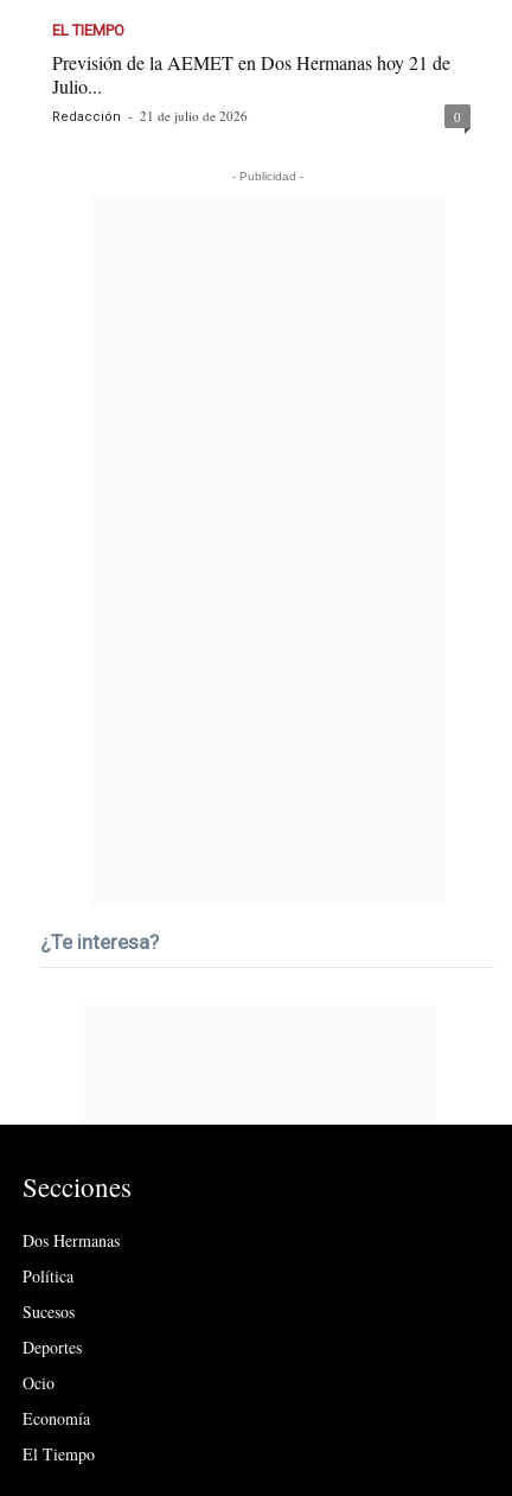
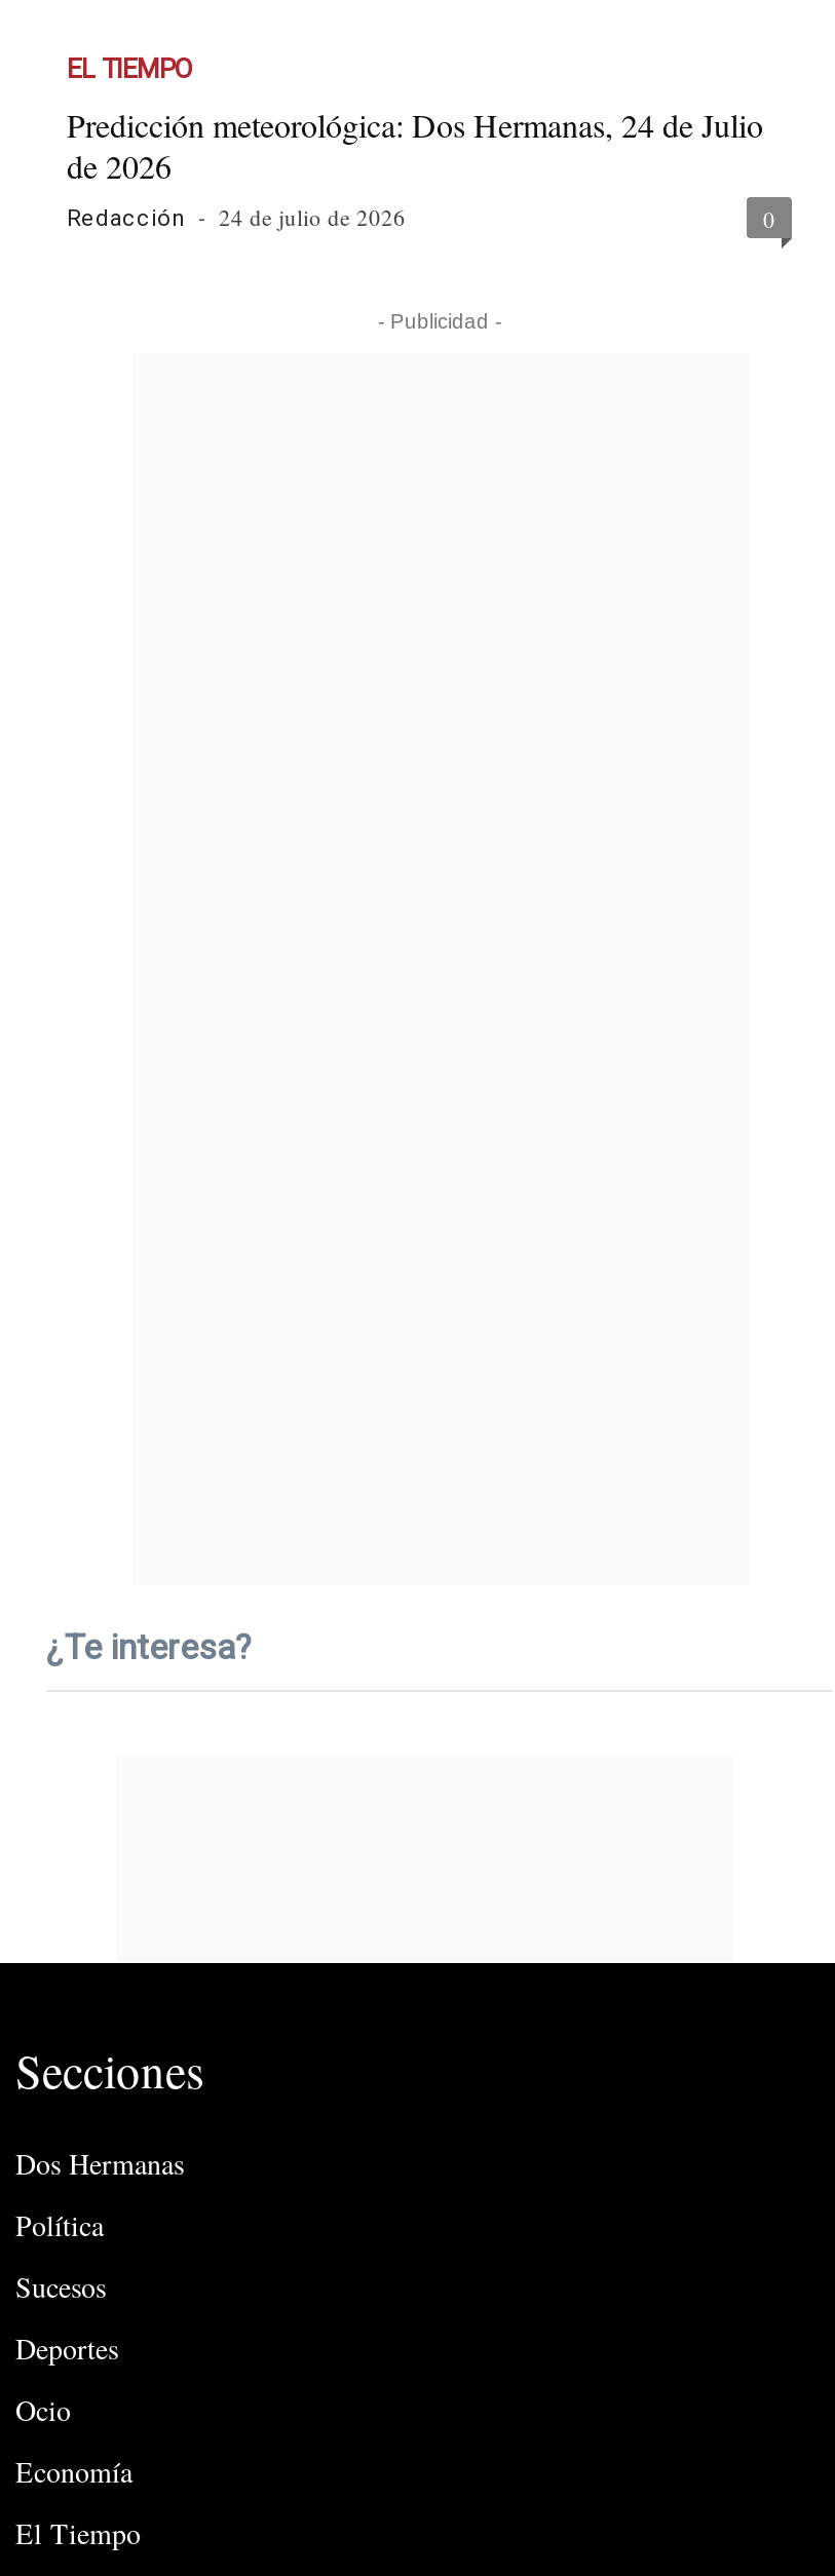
[52,50,450,125] Previsión de la AEMET en Dos Hermanas hoy 21 de | Julio... | Redacción - 21 de julio de 2026 -> [67,103,763,233] Predicción meteorológica: Dos Hermanas, 24 de Julio | de 2026 | Redacción - 24 de julio de 2026

